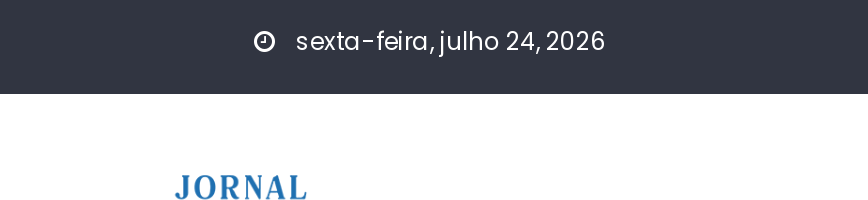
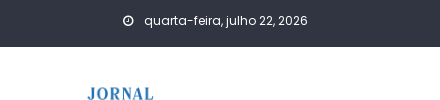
[290,24,606,58] sexta-feira, julho 24, 2026 -> [140,12,307,29] quarta-feira, julho 22, 2026

